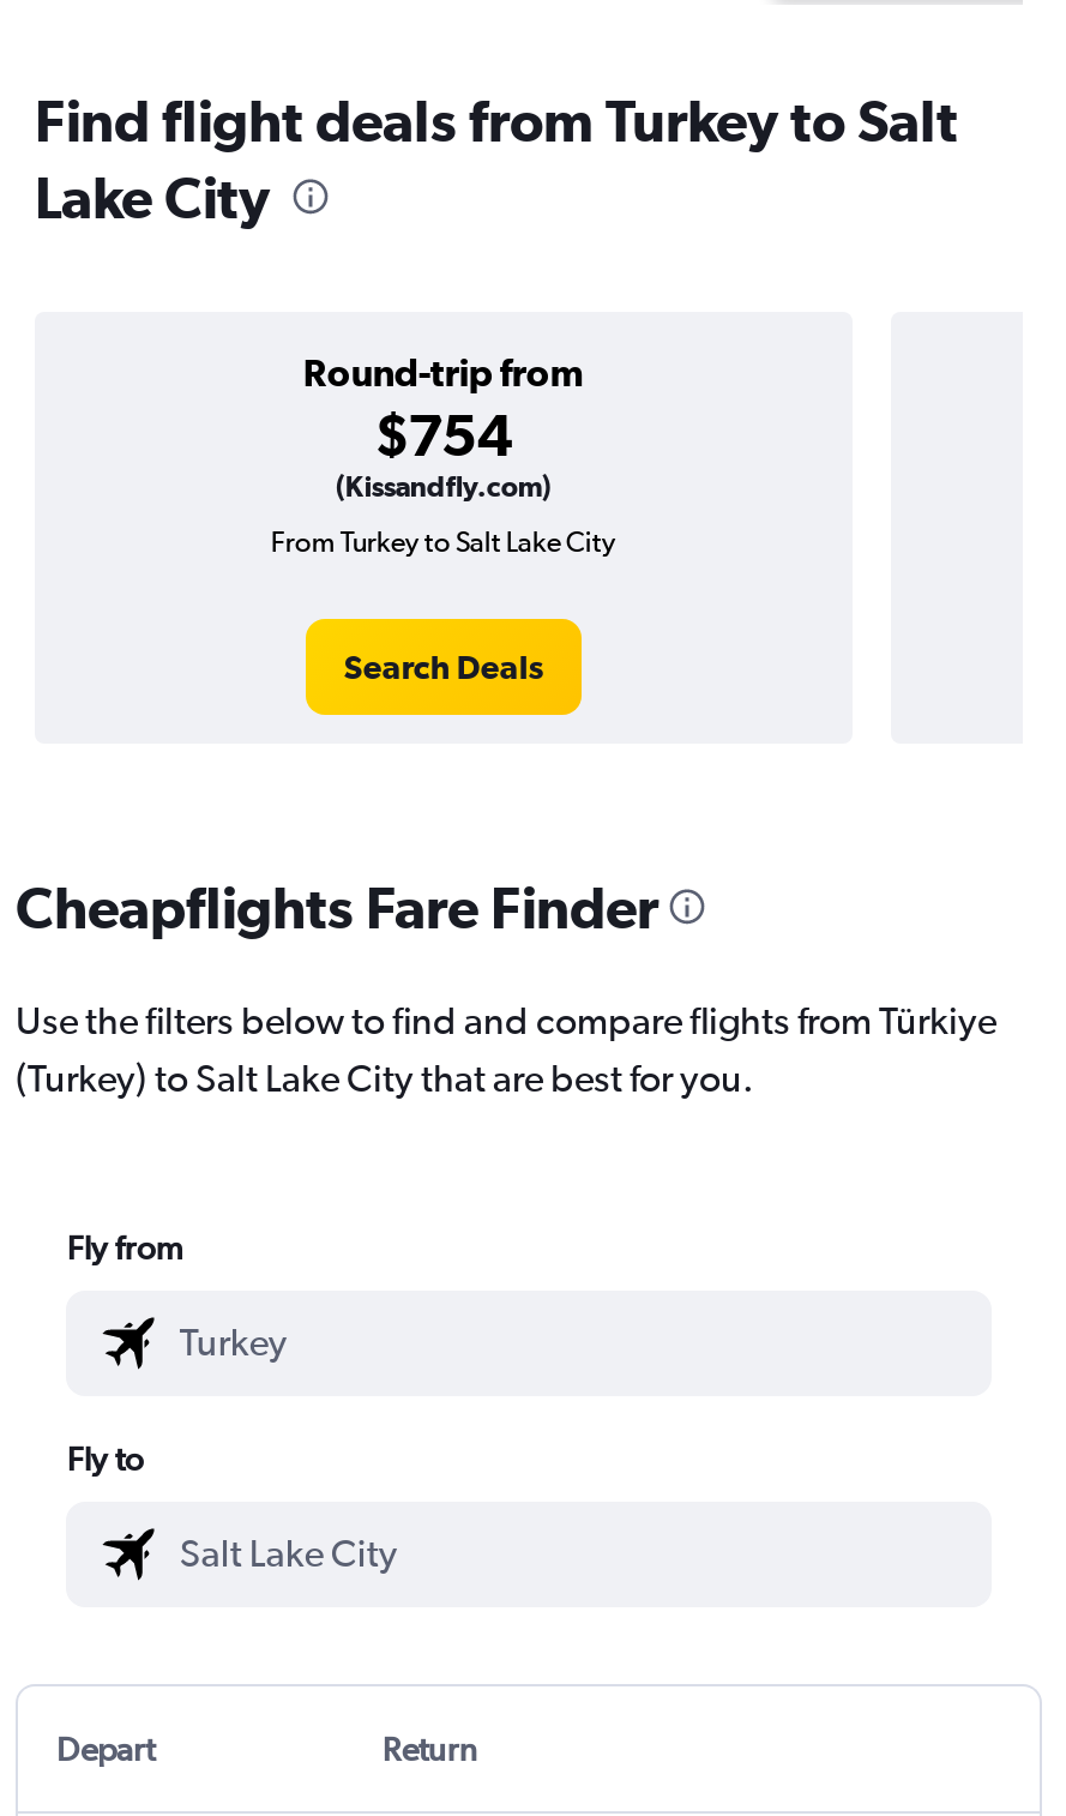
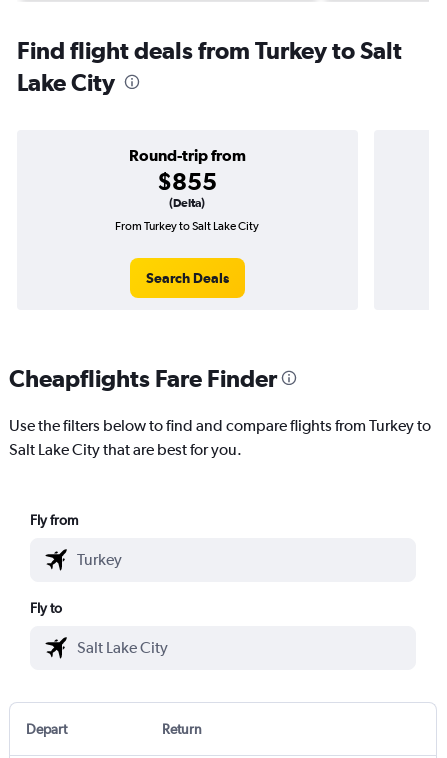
[335,401,551,504] $754 | (Kissandfly.com) -> [157,167,217,210] $855 | (Delta)
[16,997,996,1101] Use the filters below to find and compare flights from Türkiye | (Turkey) to Salt Lake City that are best for you. -> [9,416,431,459] Use the filters below to find and compare flights from Turkey to | Salt Lake City that are best for you.

